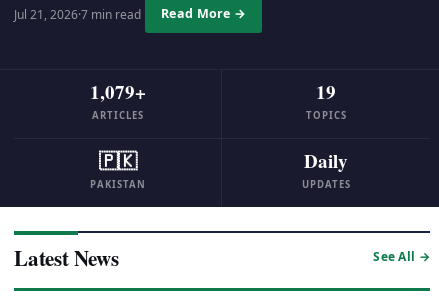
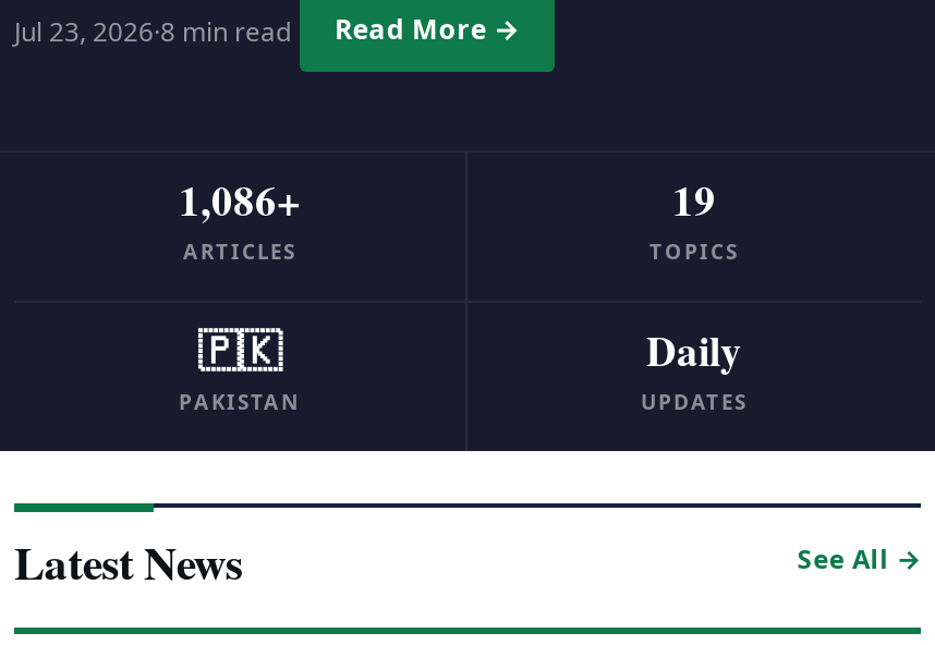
[14,5,141,22] Jul 21, 2026·7 min read -> [14,12,291,49] Jul 23, 2026·8 min read
[89,78,145,105] 1,079+ -> [179,170,301,229] 1,086+

